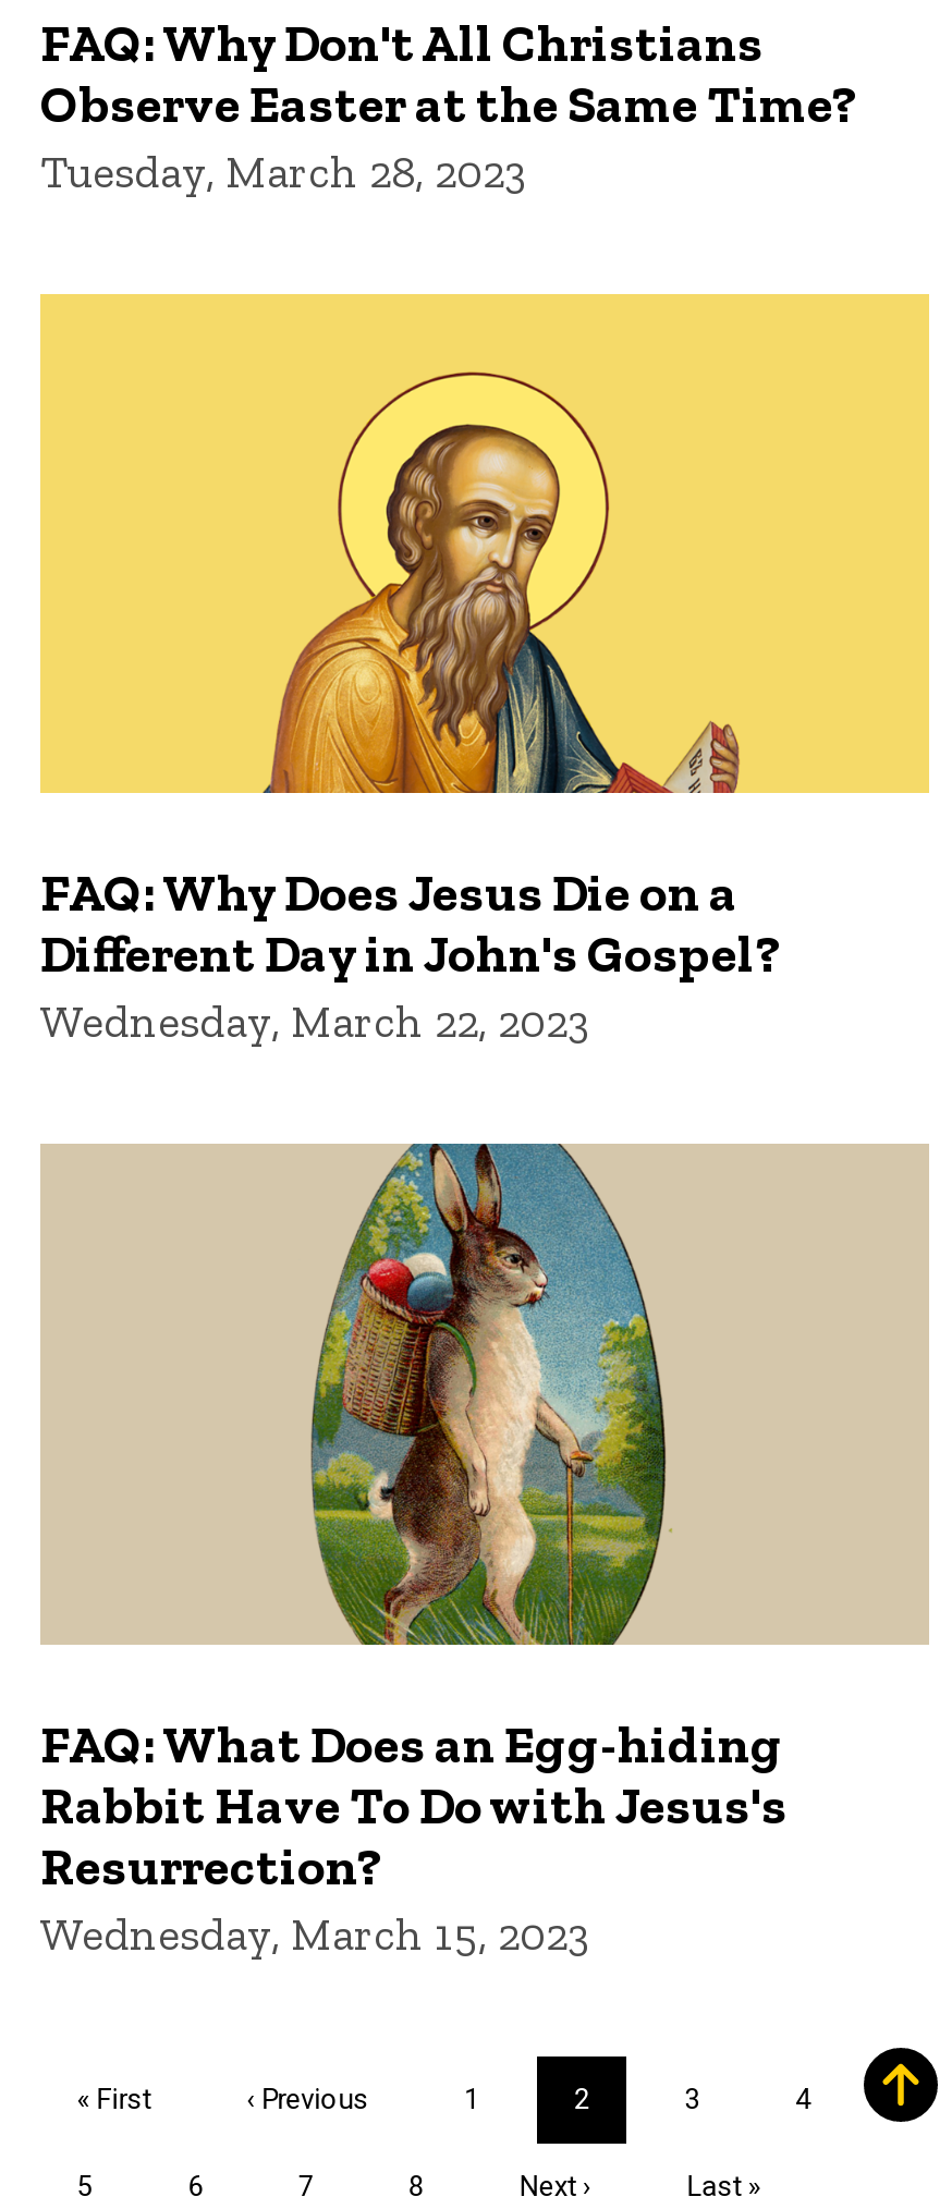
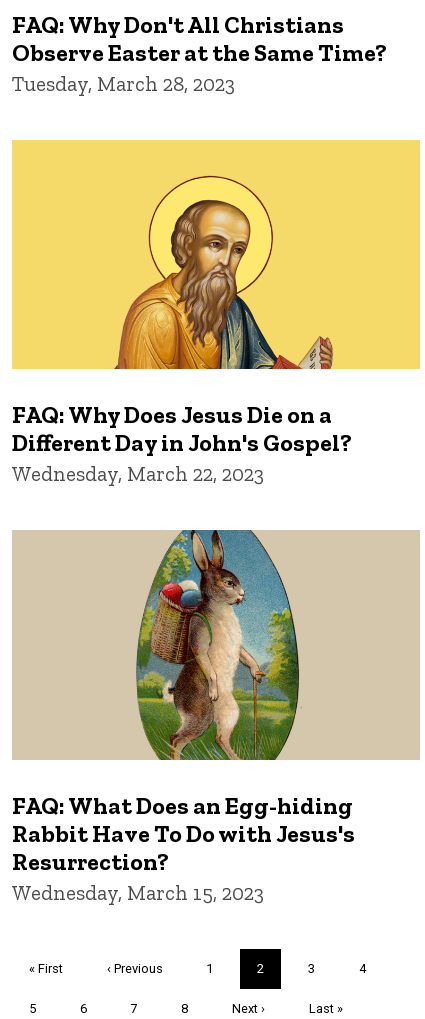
[862,2046,940,2124] [image] -> none

